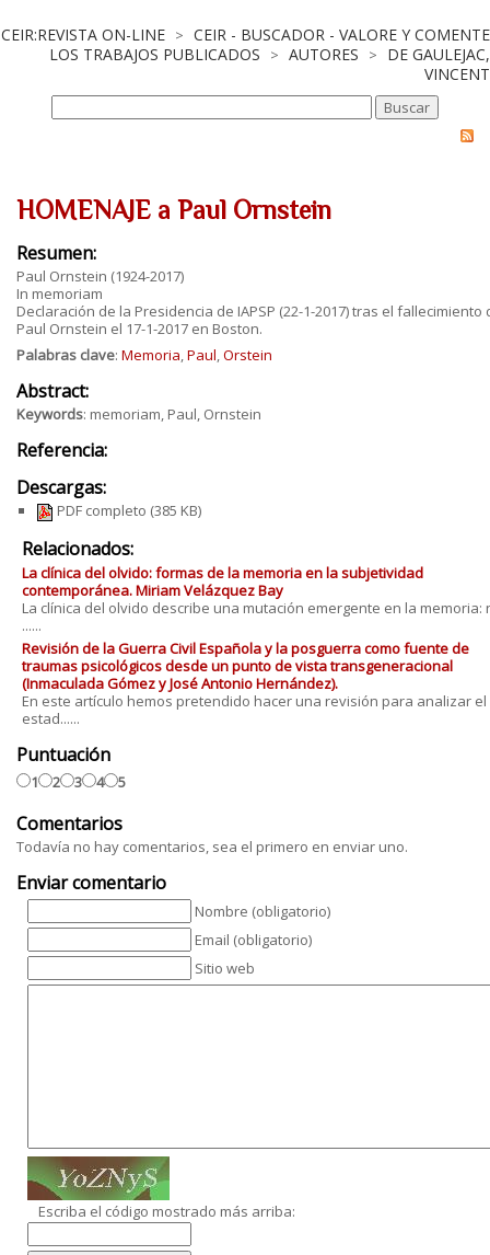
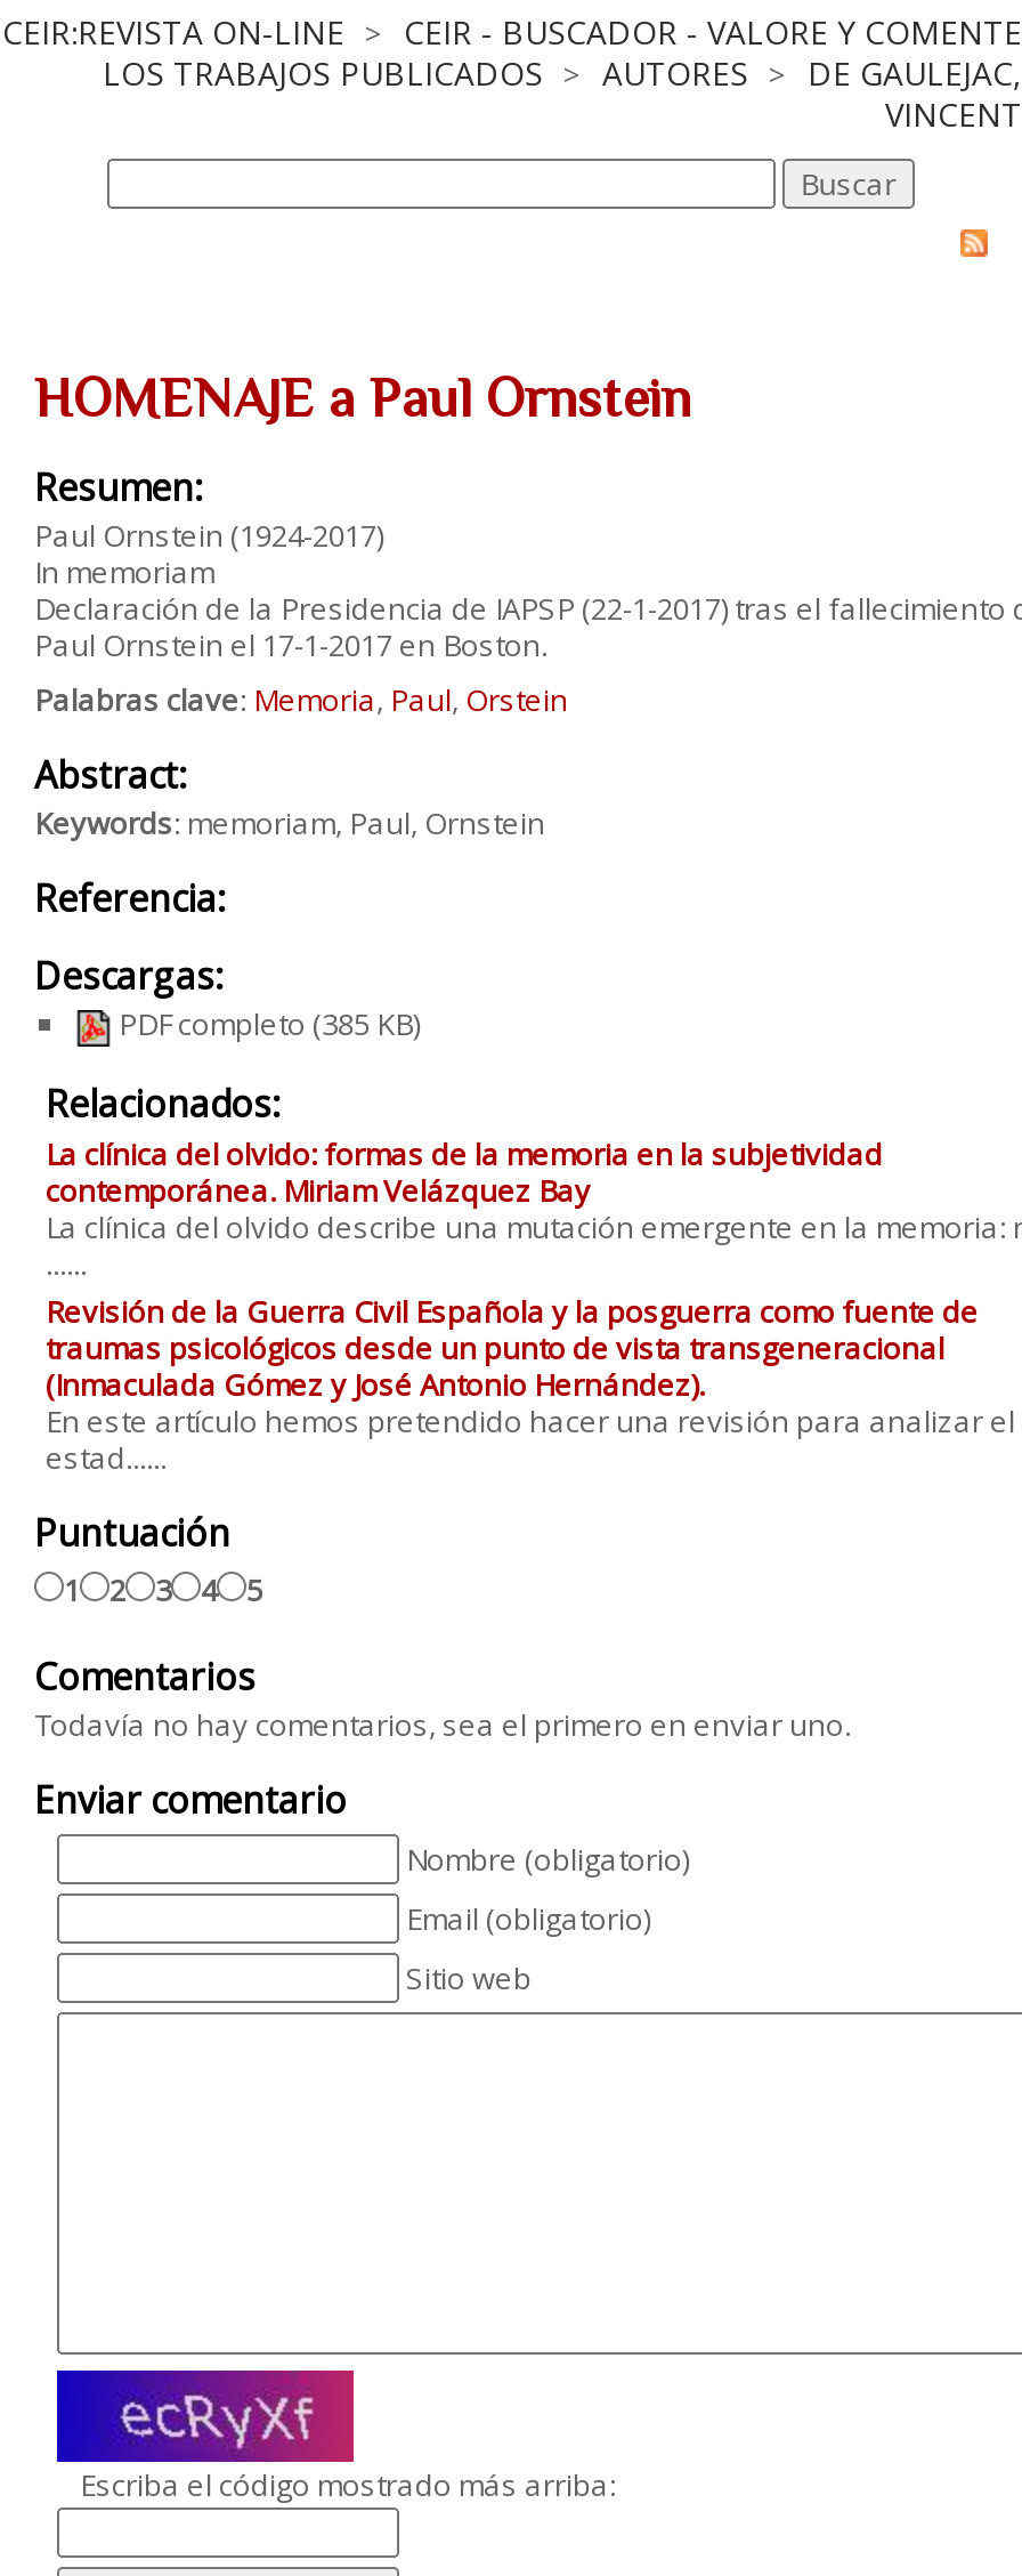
[26,1155,171,1201] [image] -> [55,2368,356,2464] [image]

